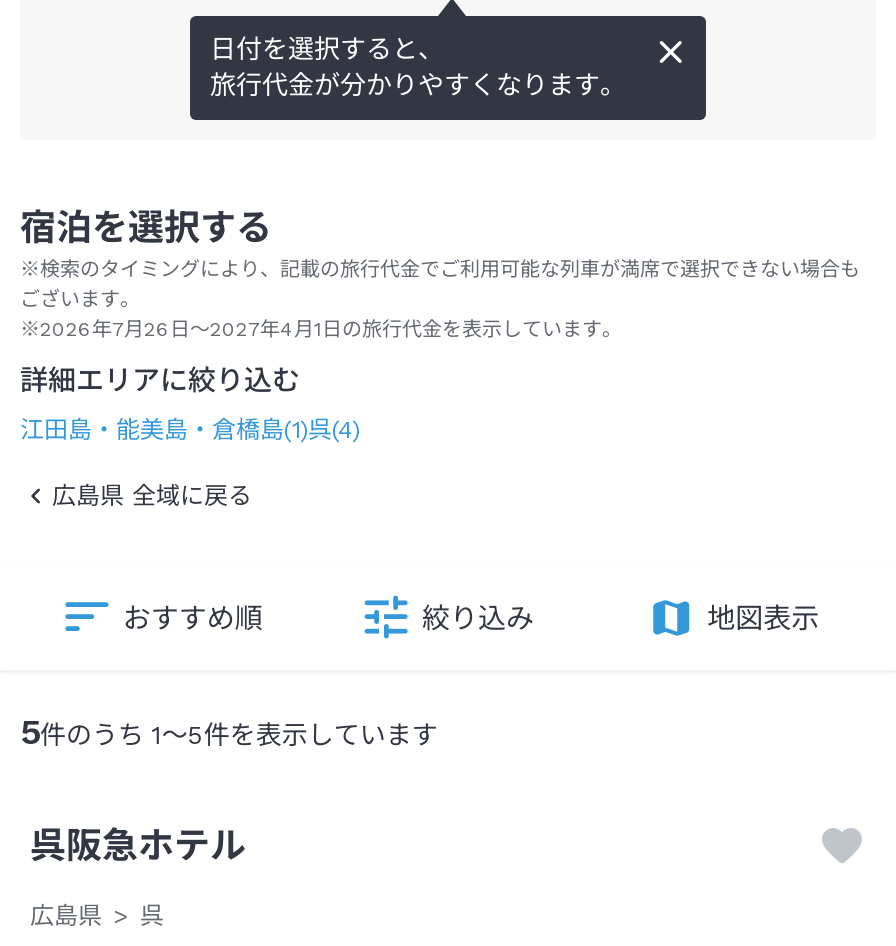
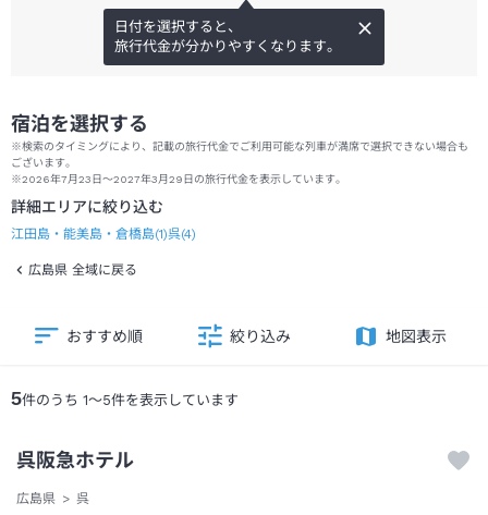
[20,317,622,339] ※2026年7月26日～2027年4月1日の旅行代金を表示しています。 -> [11,173,346,185] ※2026年7月23日～2027年3月29日の旅行代金を表示しています。

